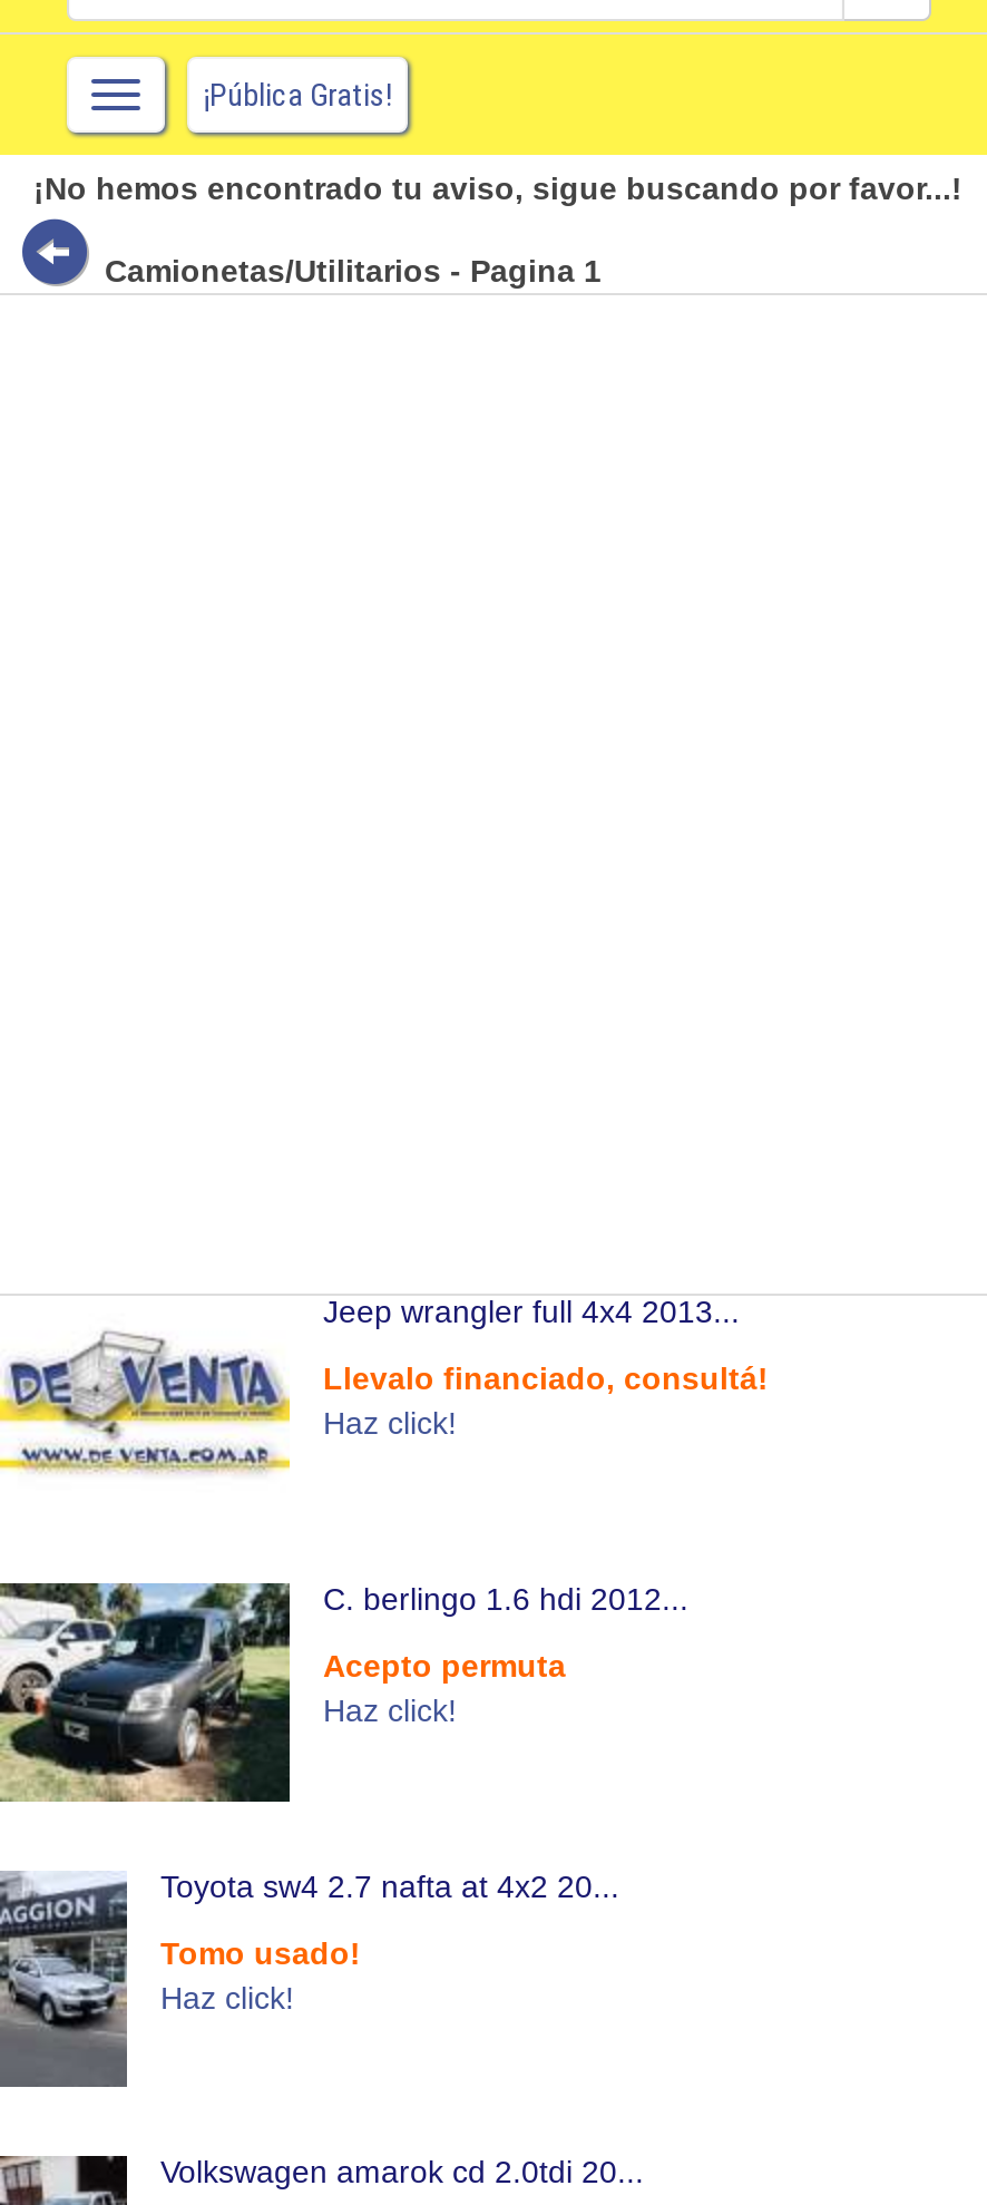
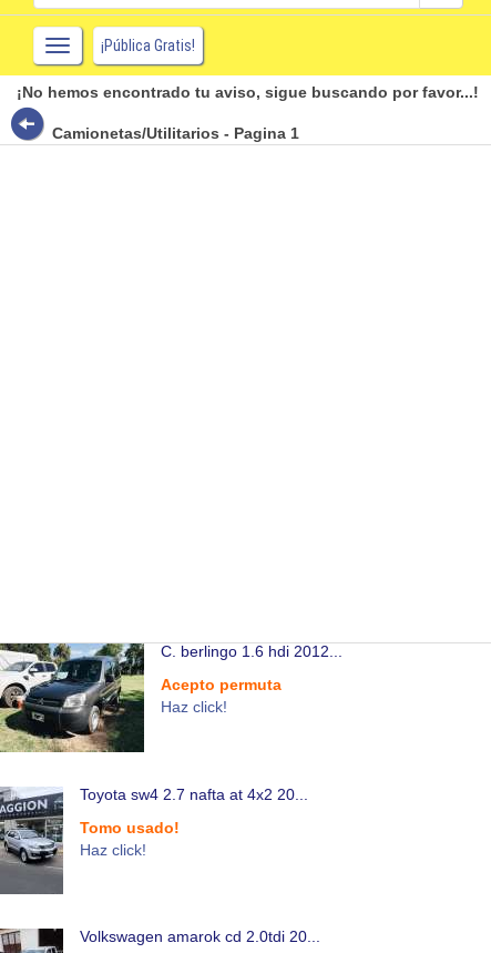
[7,1294,769,1474] [image] | Jeep wrangler full 4x4 2013... | Llevalo financiado, consultá! | Haz click! -> none

